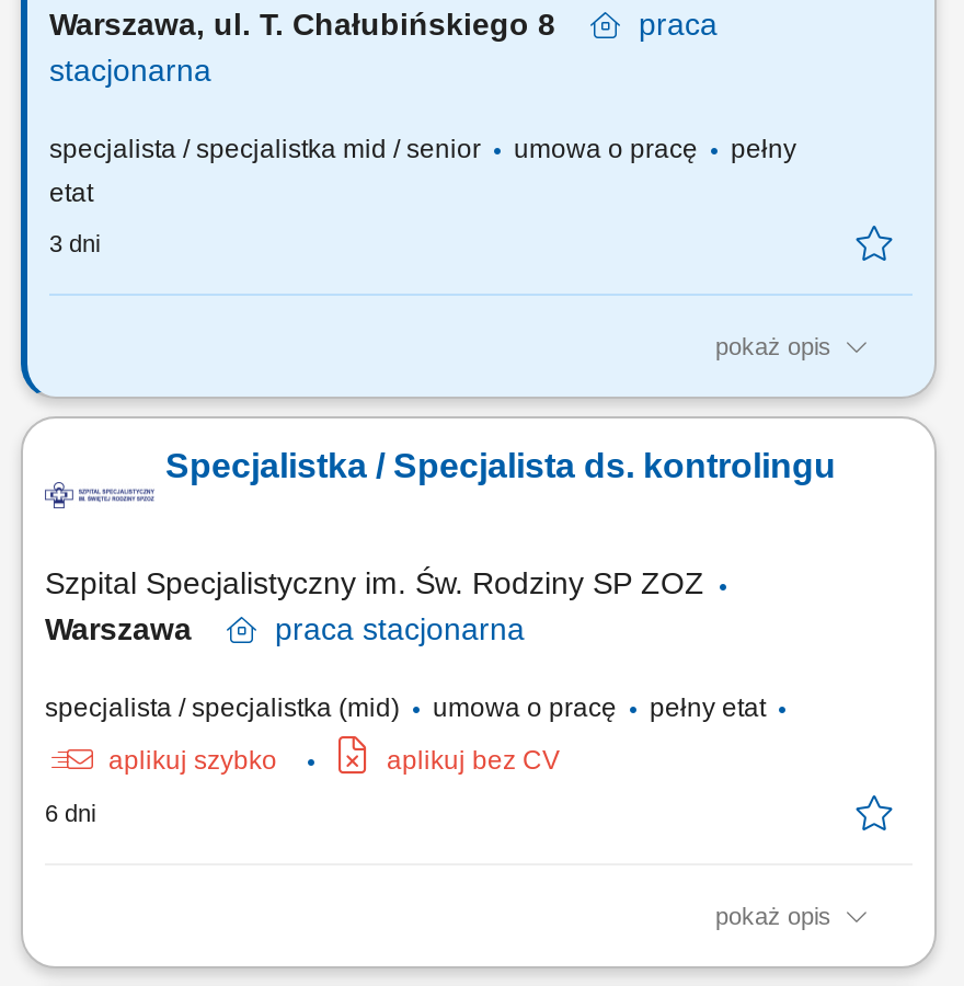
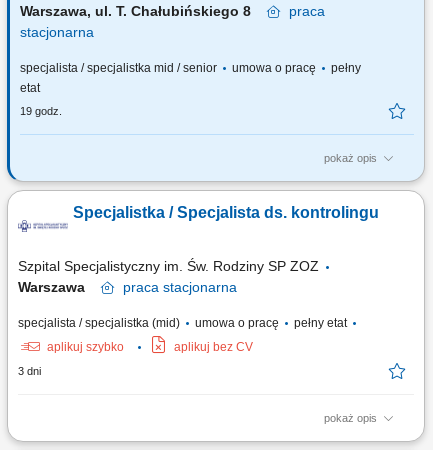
[49,230,100,256] 3 dni -> [20,105,62,117] 19 godz.
[45,800,95,826] 6 dni -> [18,365,41,377] 3 dni

